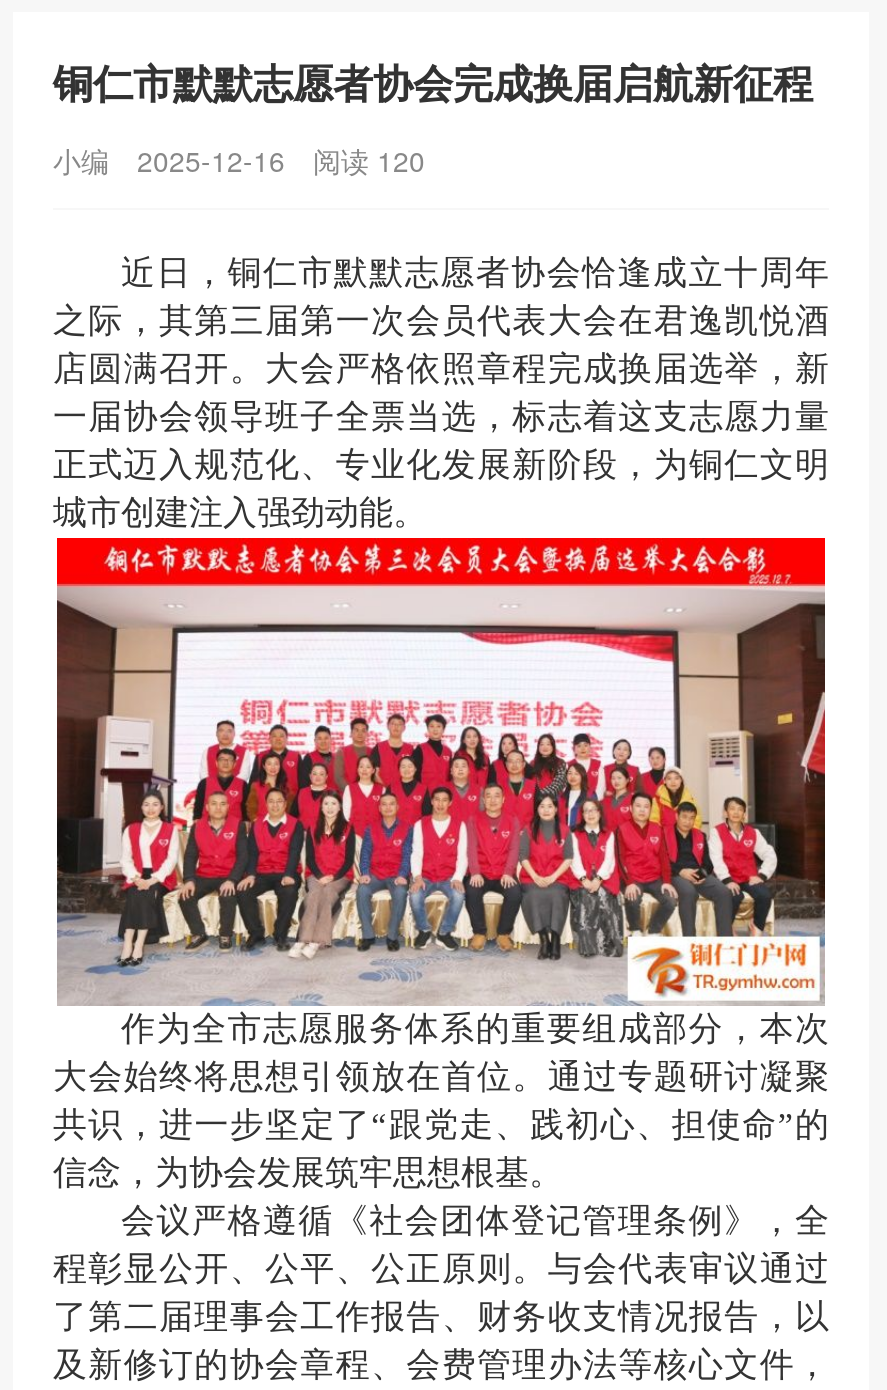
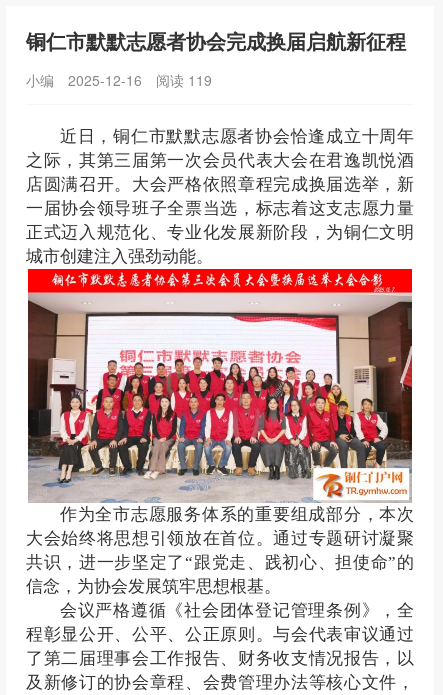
[53,140,425,180] 小编 2025-12-16 阅读120 -> [26,70,212,90] 小编 2025-12-16 阅读119

